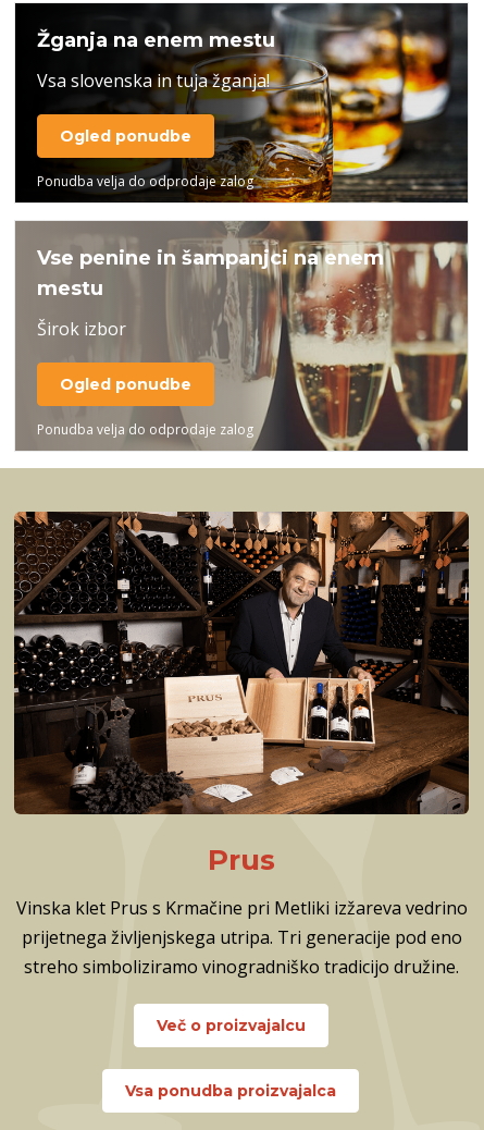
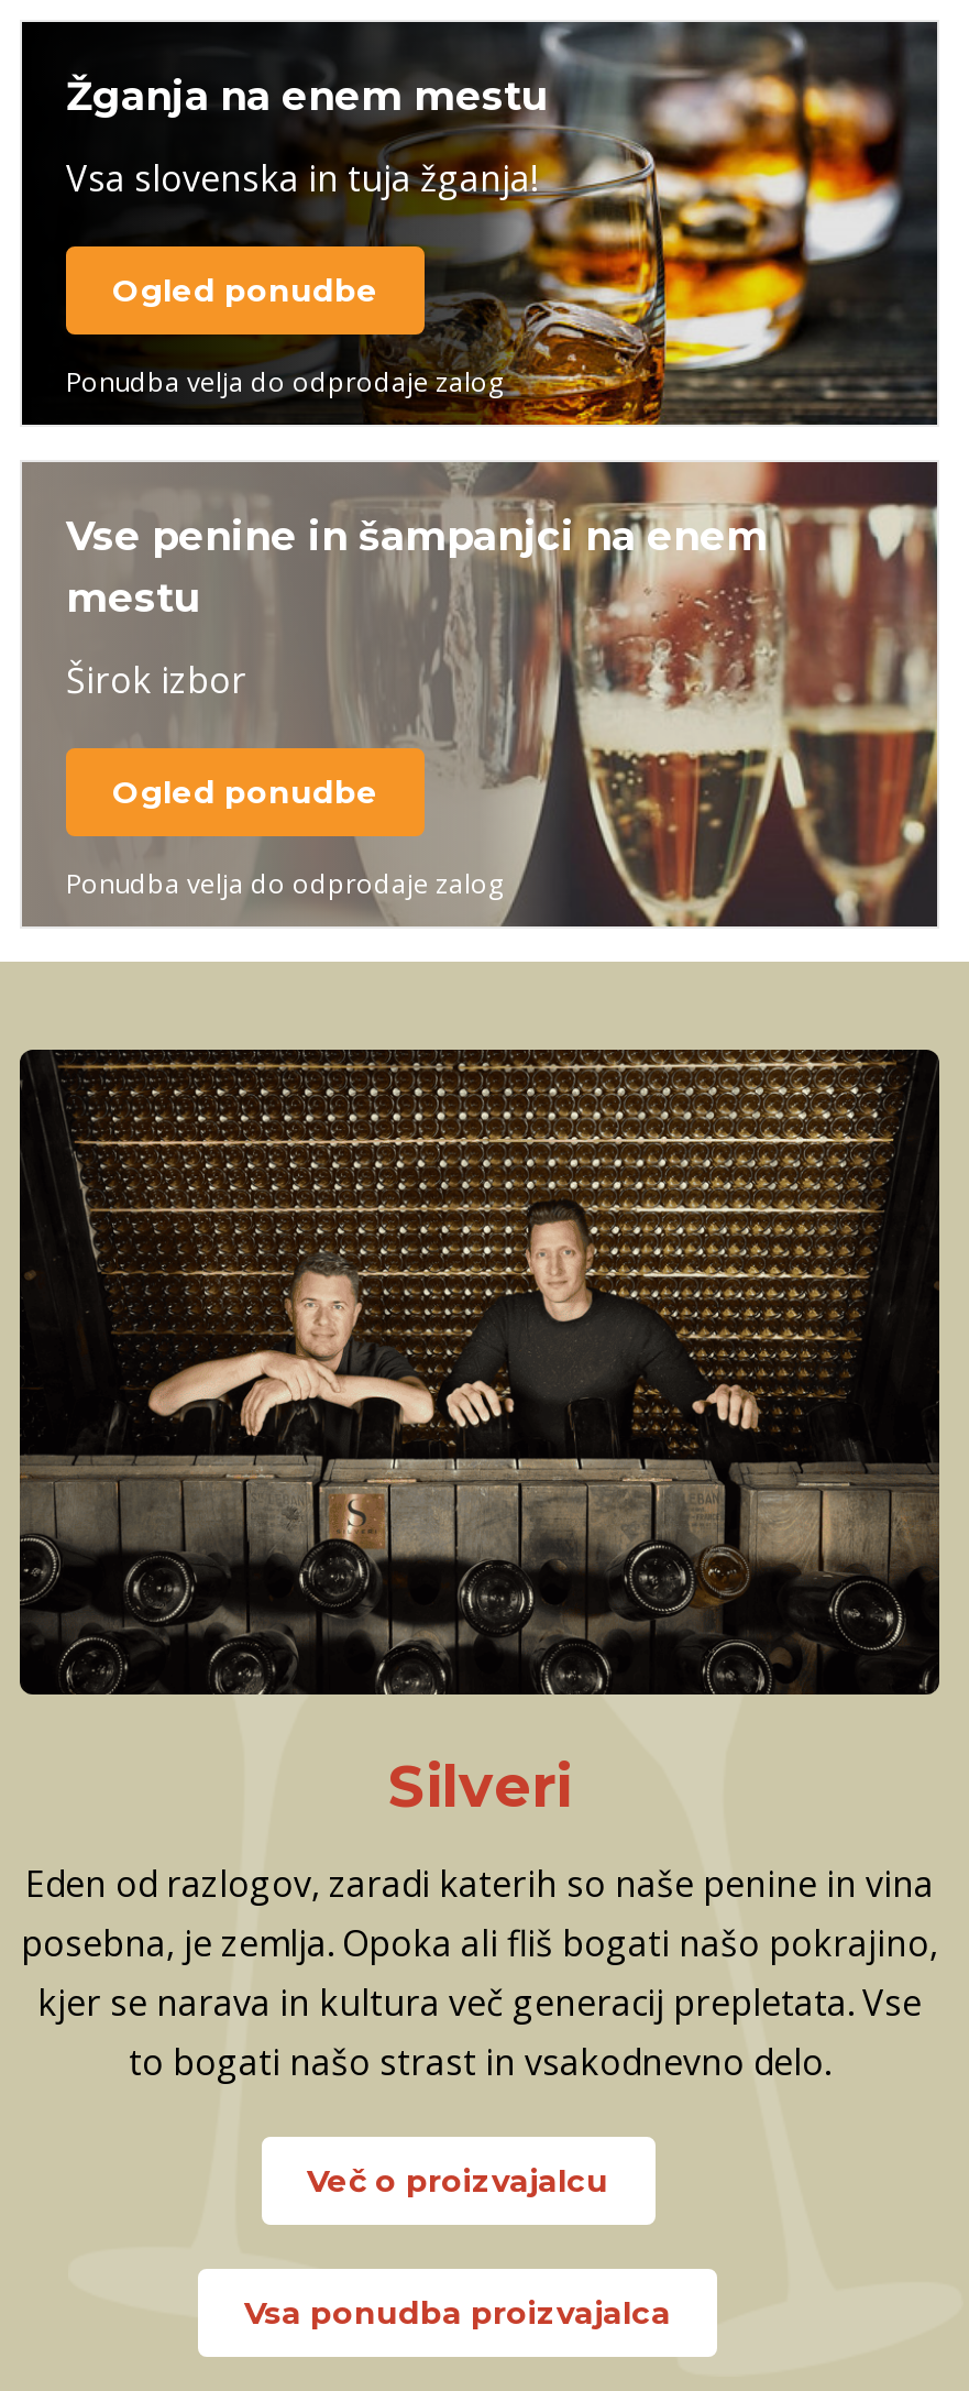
[14,512,470,878] [image] | Prus -> [18,1048,939,1823] [image] | Silveri
[16,896,467,979] Vinska klet Prus s Krmačine pri Metliki izžareva vedrino | prijetnega življenjskega utripa. Tri generacije pod eno | streho simboliziramo vinogradniško tradicijo družine. -> [21,1860,938,2087] Eden od razlogov, zaradi katerih so naše penine in vina | posebna, je zemlja. Opoka ali fliš bogati našo pokrajino, | kjer se narava in kultura več generacij prepletata. Vse | to bogati našo strast in vsakodnevno delo.

